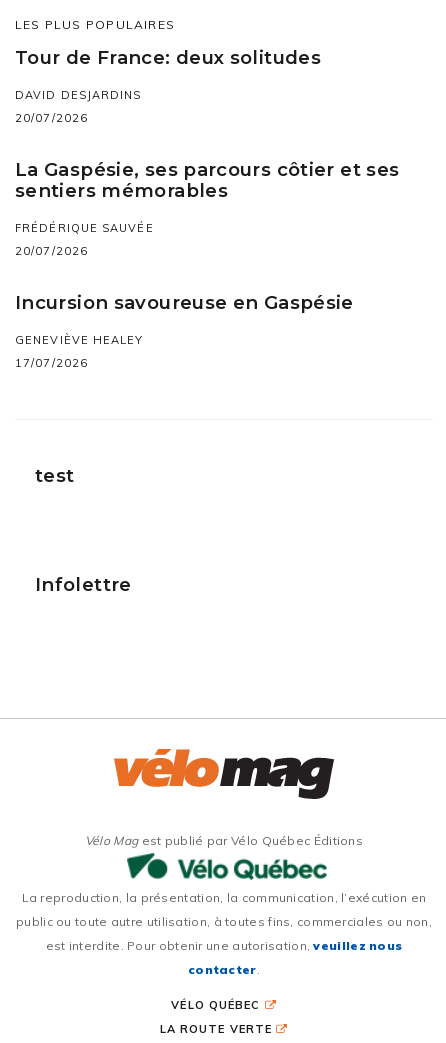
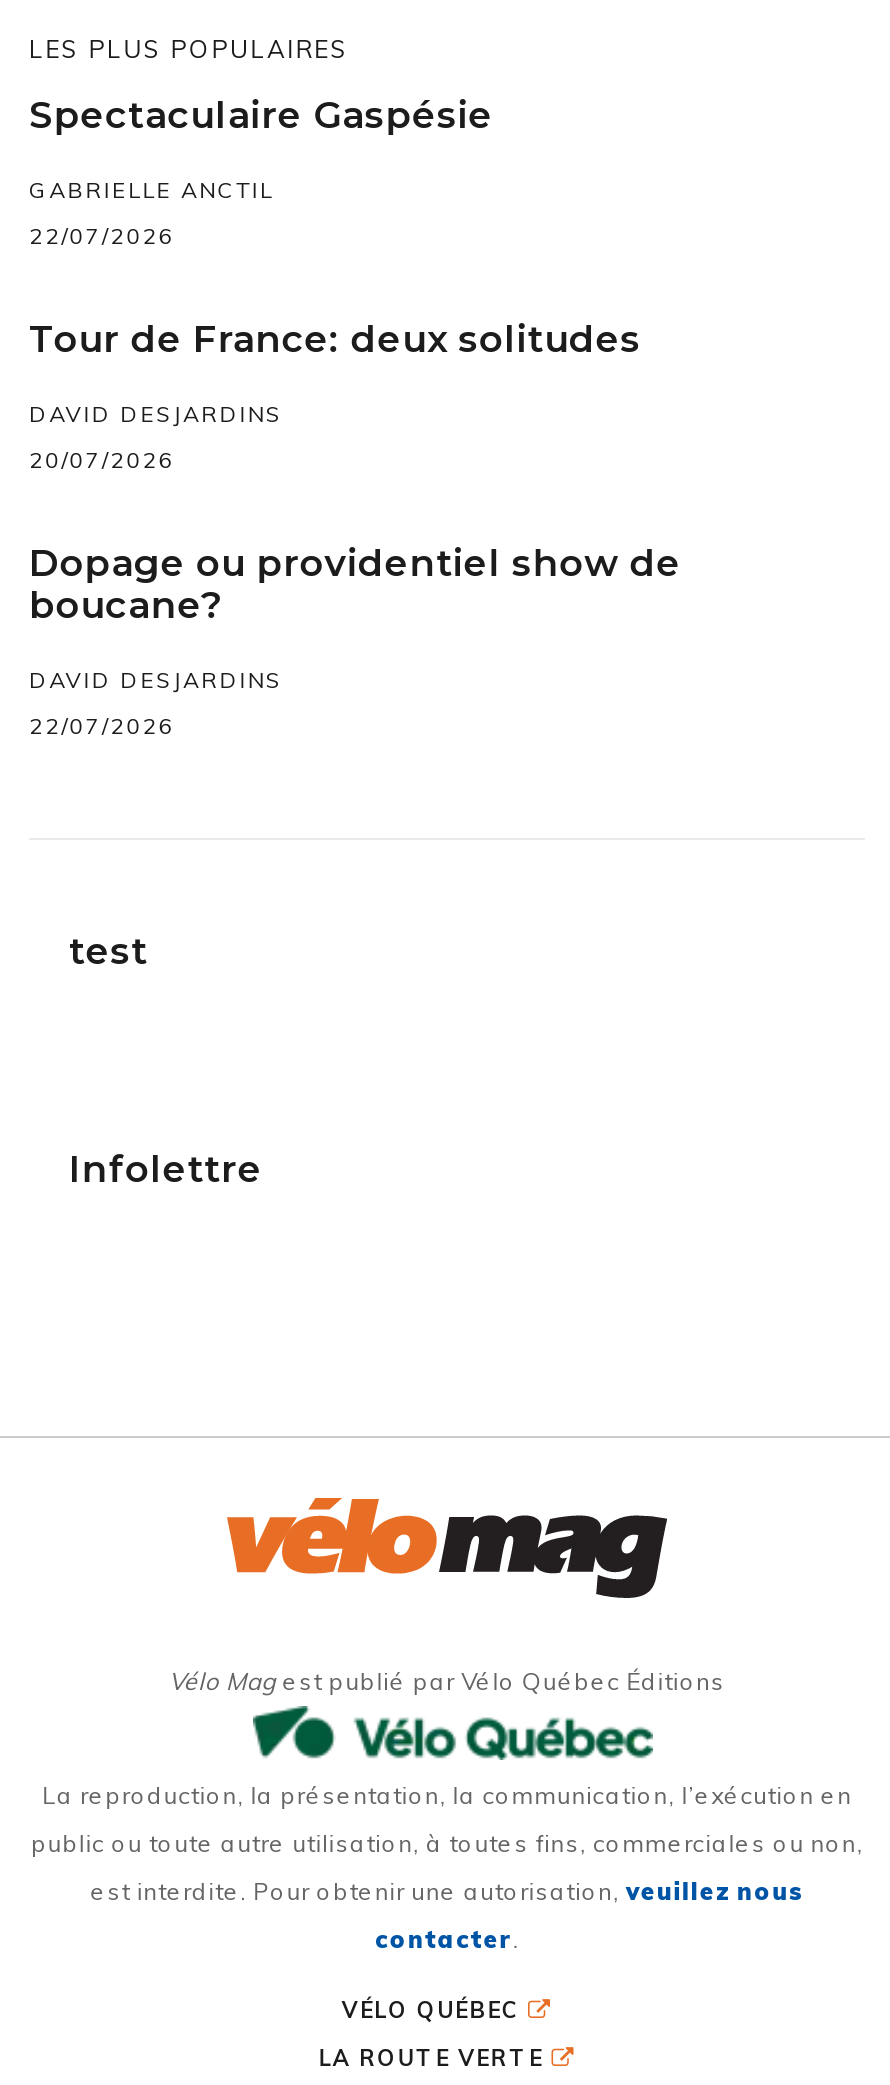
none -> [29,92,493,250] Spectaculaire Gaspésie | GABRIELLE ANCTIL | 22/07/2026
moved [15,46,321,125] -> [29,316,641,474]: Tour de France: deux solitudes | DAVID DESJARDINS | 20/07/2026
[15,158,399,370] La Gaspésie, ses parcours côtier et ses | sentiers mémorables | FRÉDÉRIQUE SAUVÉE | 20/07/2026 | Incursion savoureuse en Gaspésie | GENEVIÈVE HEALEY | 17/07/2026 -> [29,540,681,740] Dopage ou providentiel show de | boucane? | DAVID DESJARDINS | 22/07/2026

